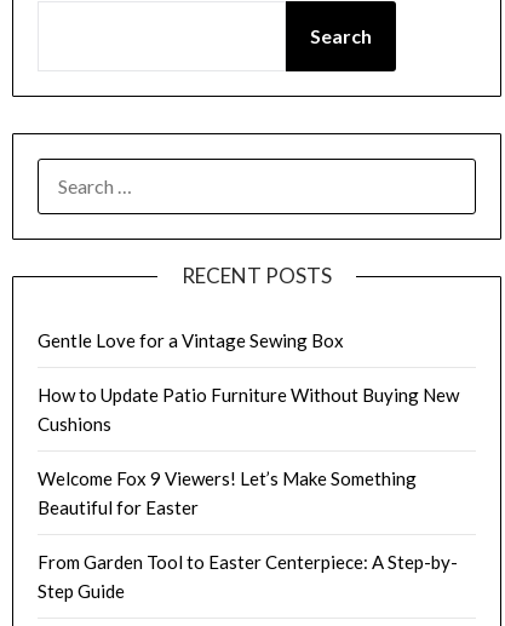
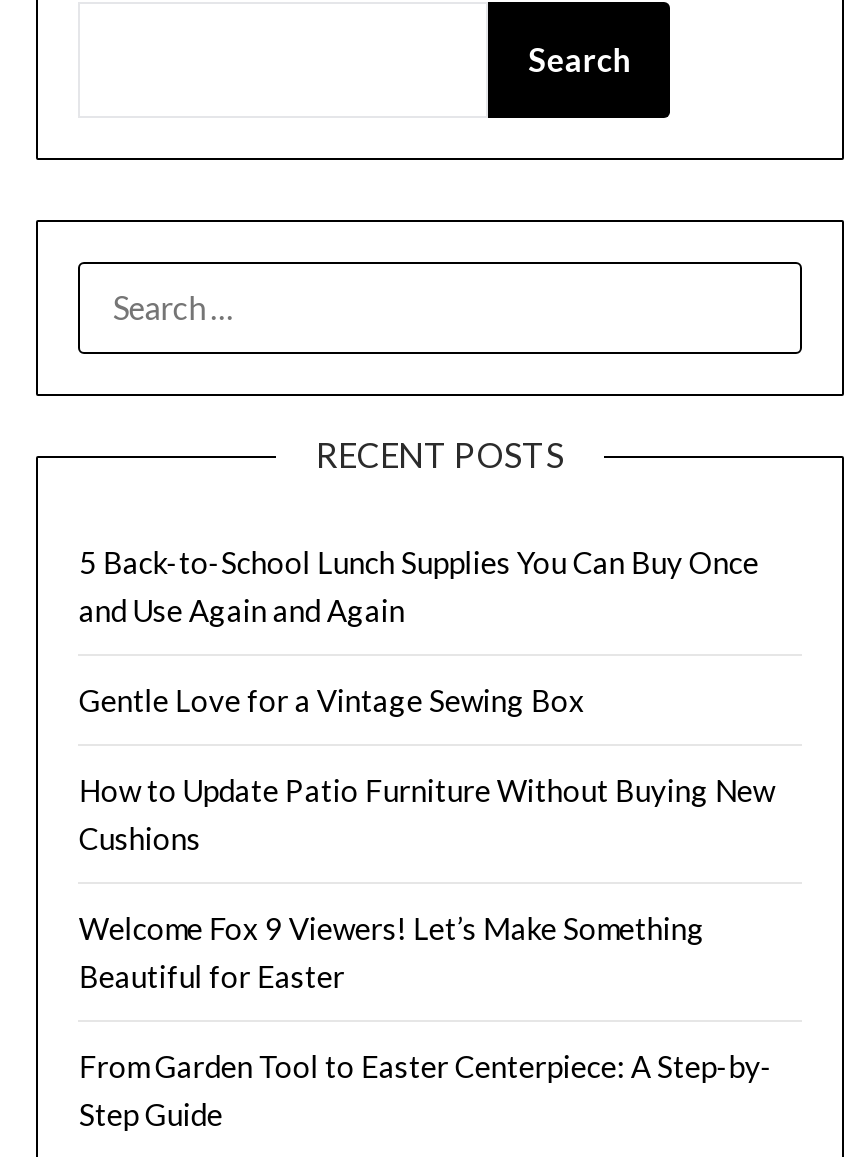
none -> [79,545,759,629] 5 Back-to-School Lunch Supplies You Can Buy Once | and Use Again and Again

